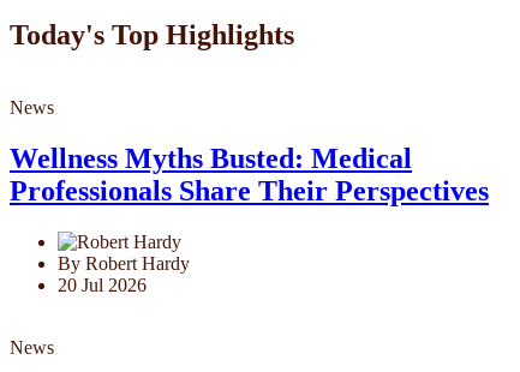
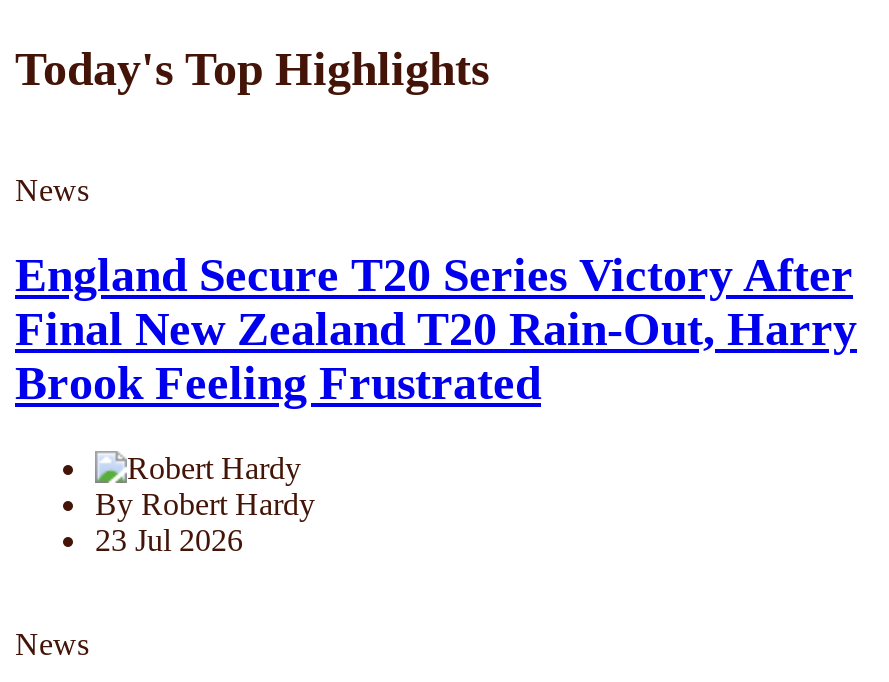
[10,142,489,206] Wellness Myths Busted: Medical | Professionals Share Their Perspectives -> [15,248,857,408] England Secure T20 Series Victory After | Final New Zealand T20 Rain-Out, Harry | Brook Feeling Frustrated
[58,274,147,295] 20 Jul 2026 -> [95,522,243,556] 23 Jul 2026

